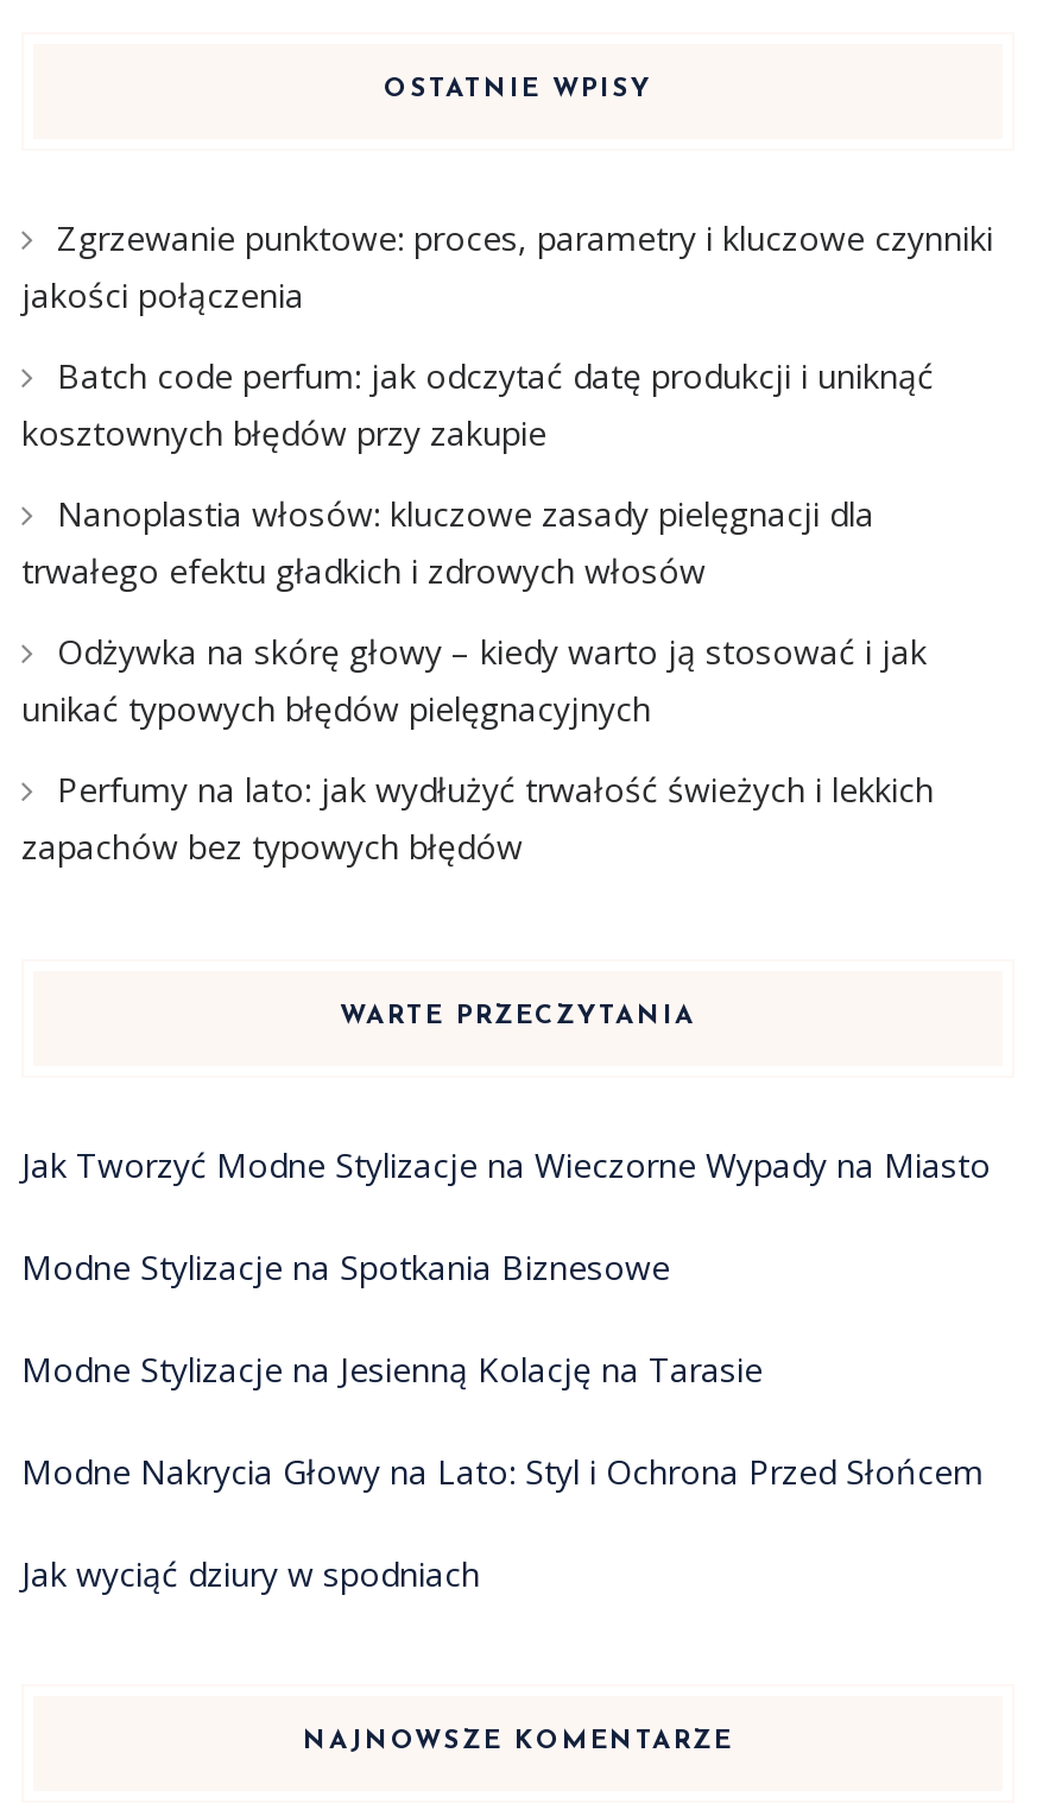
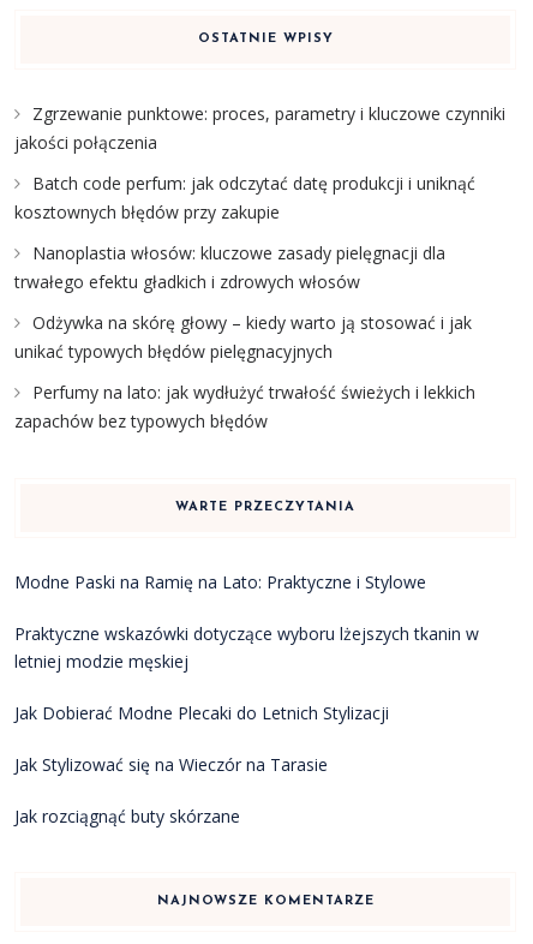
[21,1141,991,1187] Jak Tworzyć Modne Stylizacje na Wieczorne Wypady na Miasto -> [14,570,426,593] Modne Paski na Ramię na Lato: Praktyczne i Stylowe
[21,1244,670,1289] Modne Stylizacje na Spotkania Biznesowe -> [14,622,479,672] Praktyczne wskazówki dotyczące wyboru lżejszych tkanin w | letniej modzie męskiej
[21,1346,763,1391] Modne Stylizacje na Jesienną Kolację na Tarasie -> [14,701,389,724] Jak Dobierać Modne Plecaki do Letnich Stylizacji
[21,1448,984,1493] Modne Nakrycia Głowy na Lato: Styl i Ochrona Przed Słońcem -> [14,753,328,775] Jak Stylizować się na Wieczór na Tarasie
[21,1550,480,1595] Jak wyciąć dziury w spodniach -> [14,804,240,827] Jak rozciągnąć buty skórzane

